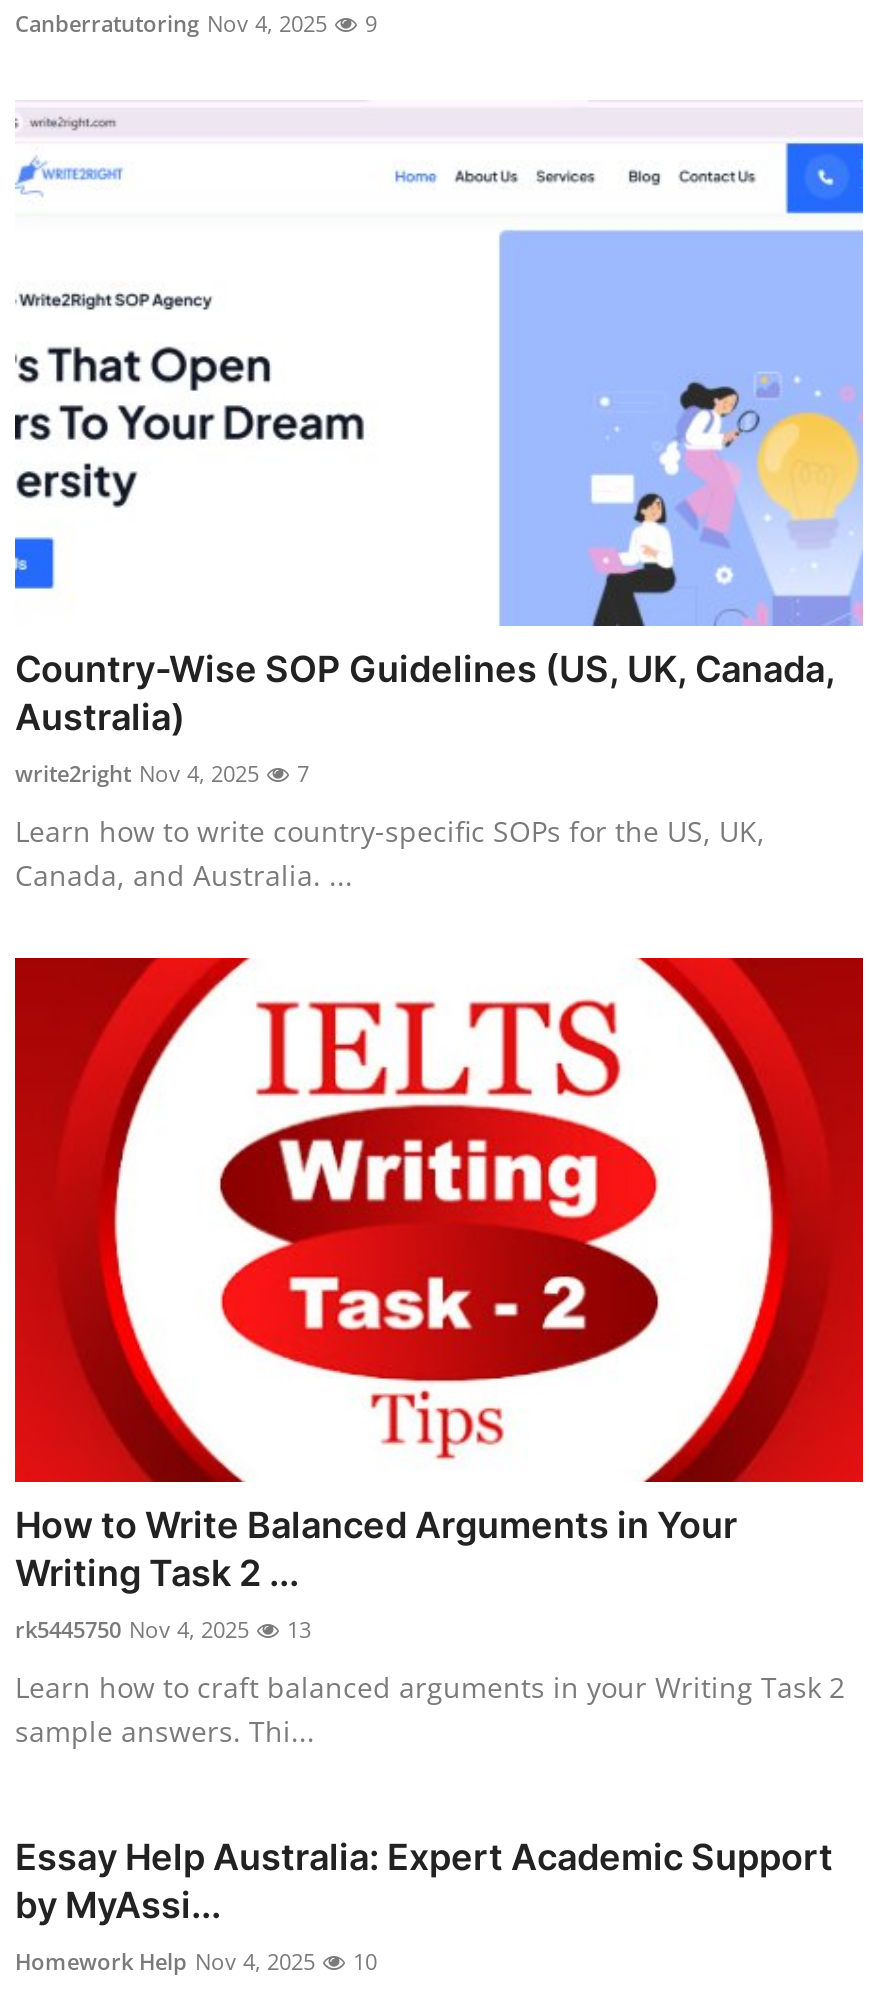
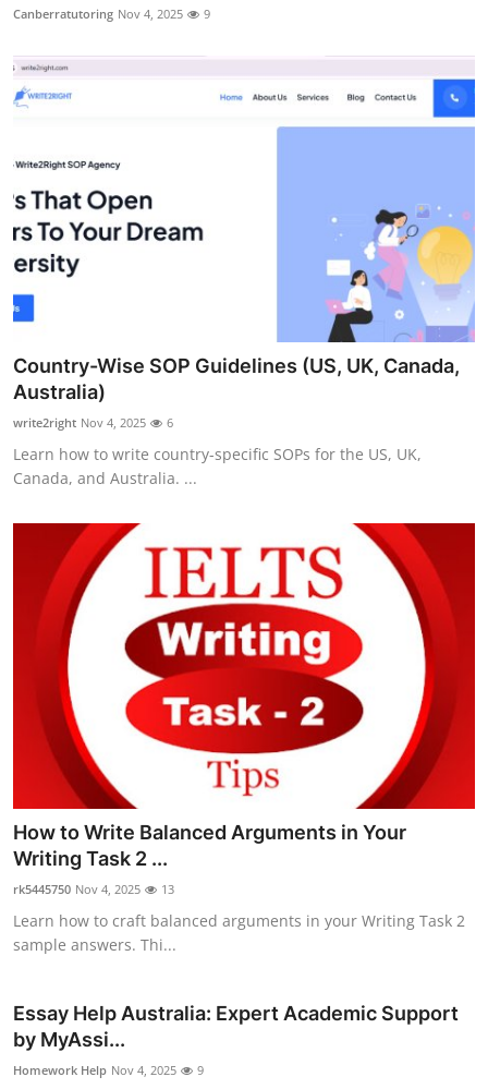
[15,758,309,788] write2right Nov 4, 2025 7 -> [13,414,173,430] write2right Nov 4, 2025 6
[15,1947,377,1977] Homework Help Nov 4, 2025 10 -> [13,1062,204,1079] Homework Help Nov 4, 2025 9

